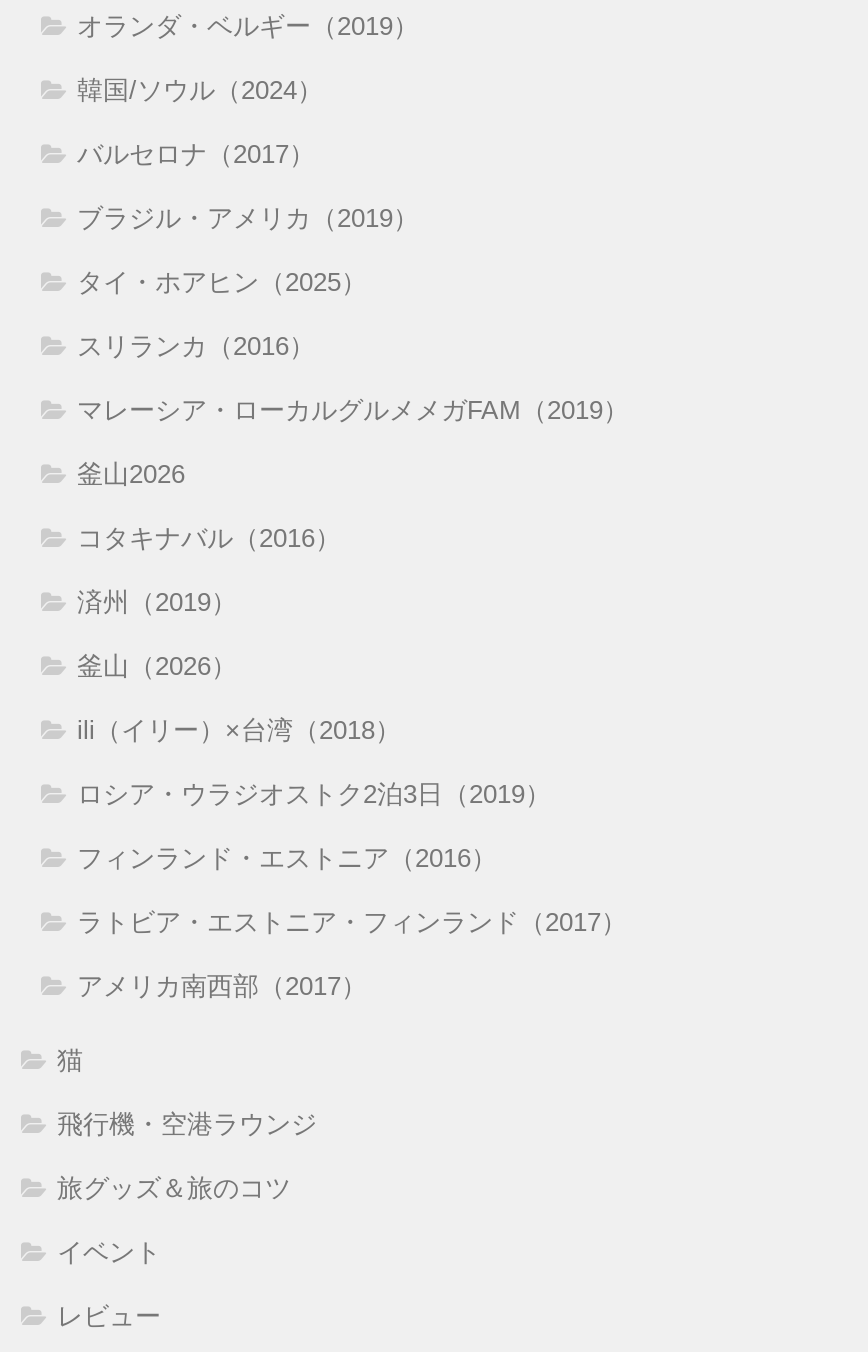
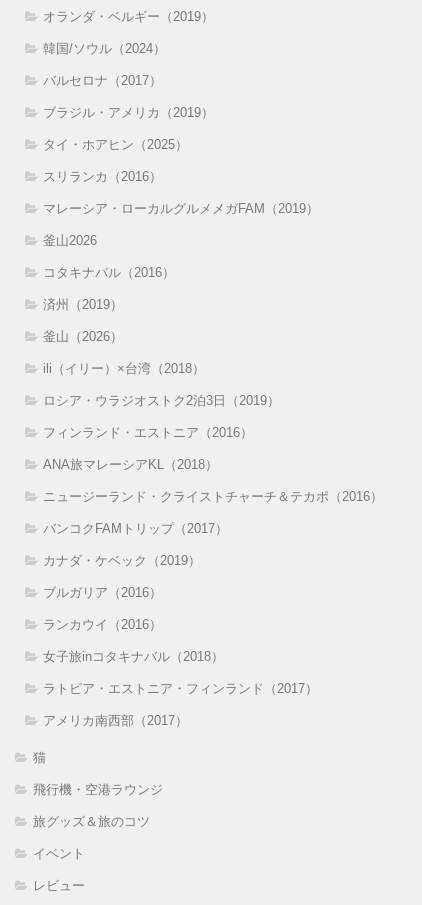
none -> [43,457,383,664] ANA旅マレーシアKL（2018） | ニュージーランド・クライストチャーチ＆テカポ（2016） | バンコクFAMトリップ（2017） | カナダ・ケベック（2019） | ブルガリア（2016） | ランカウイ（2016） | 女子旅inコタキナバル（2018）

